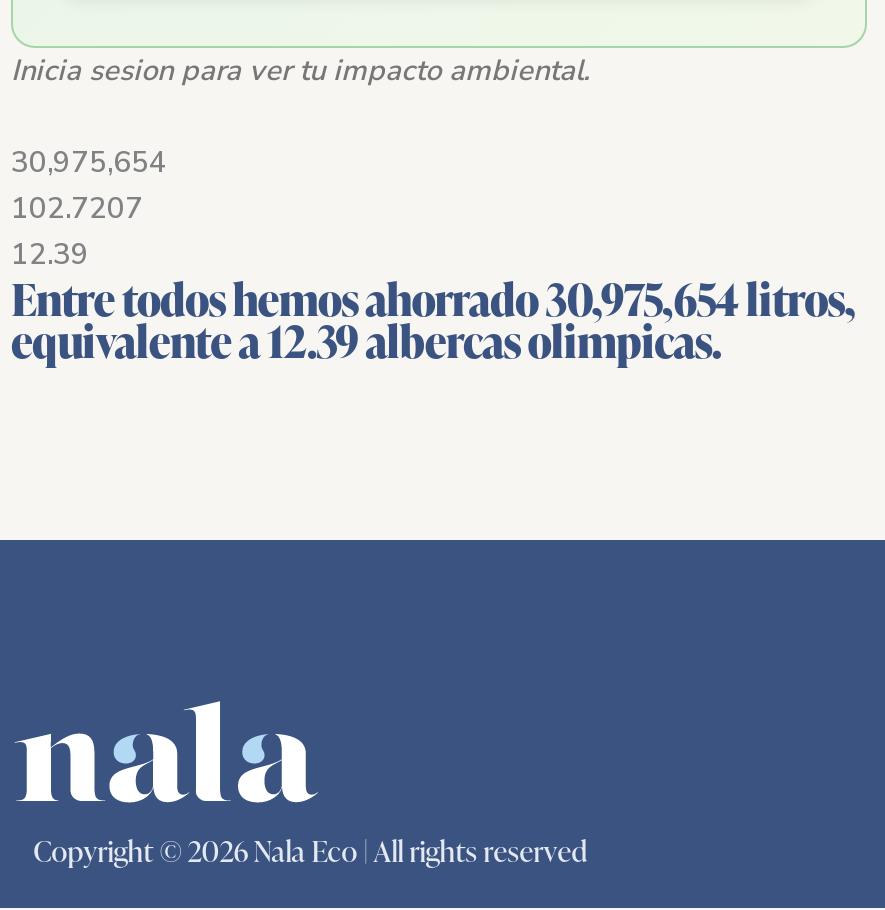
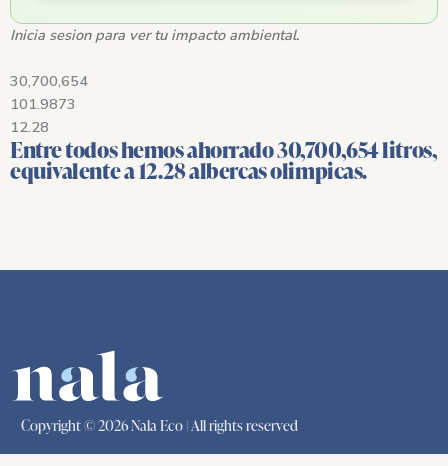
[11,142,167,182] 30,975,654 -> [10,71,88,91] 30,700,654
[11,188,143,228] 102.7207 -> [10,94,76,114] 101.9873
[11,234,89,274] 12.39 -> [10,117,49,137] 12.28
[11,268,856,330] Entre todos hemos ahorrado 30,975,654 litros, -> [10,134,437,165] Entre todos hemos ahorrado 30,700,654 litros,
[11,310,721,372] equivalente a 12.39 albercas olimpicas. -> [10,155,367,186] equivalente a 12.28 albercas olimpicas.

